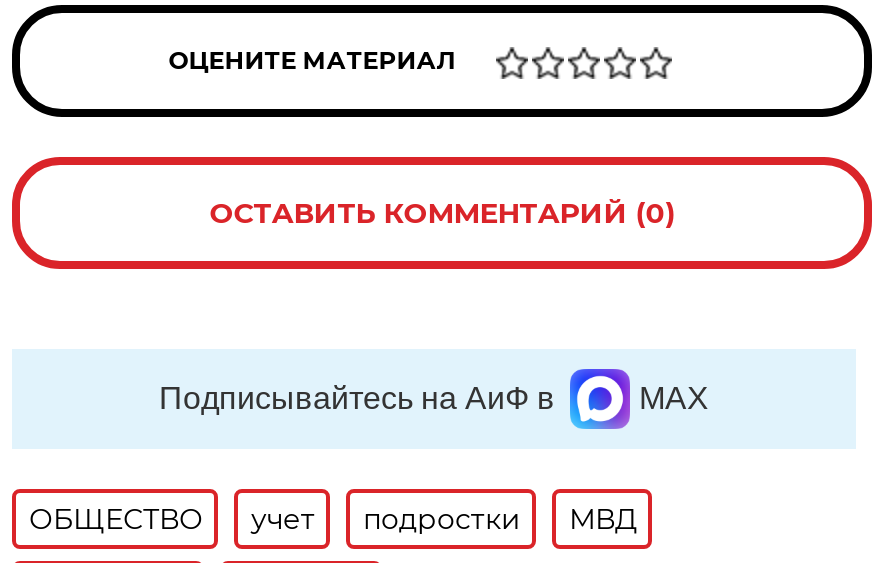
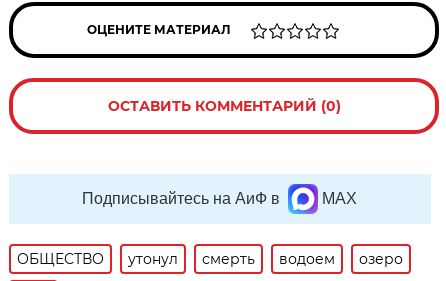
[251,501,637,537] учет | подростки | МВД -> [128,250,403,268] утонул | смерть | водоем | озеро

